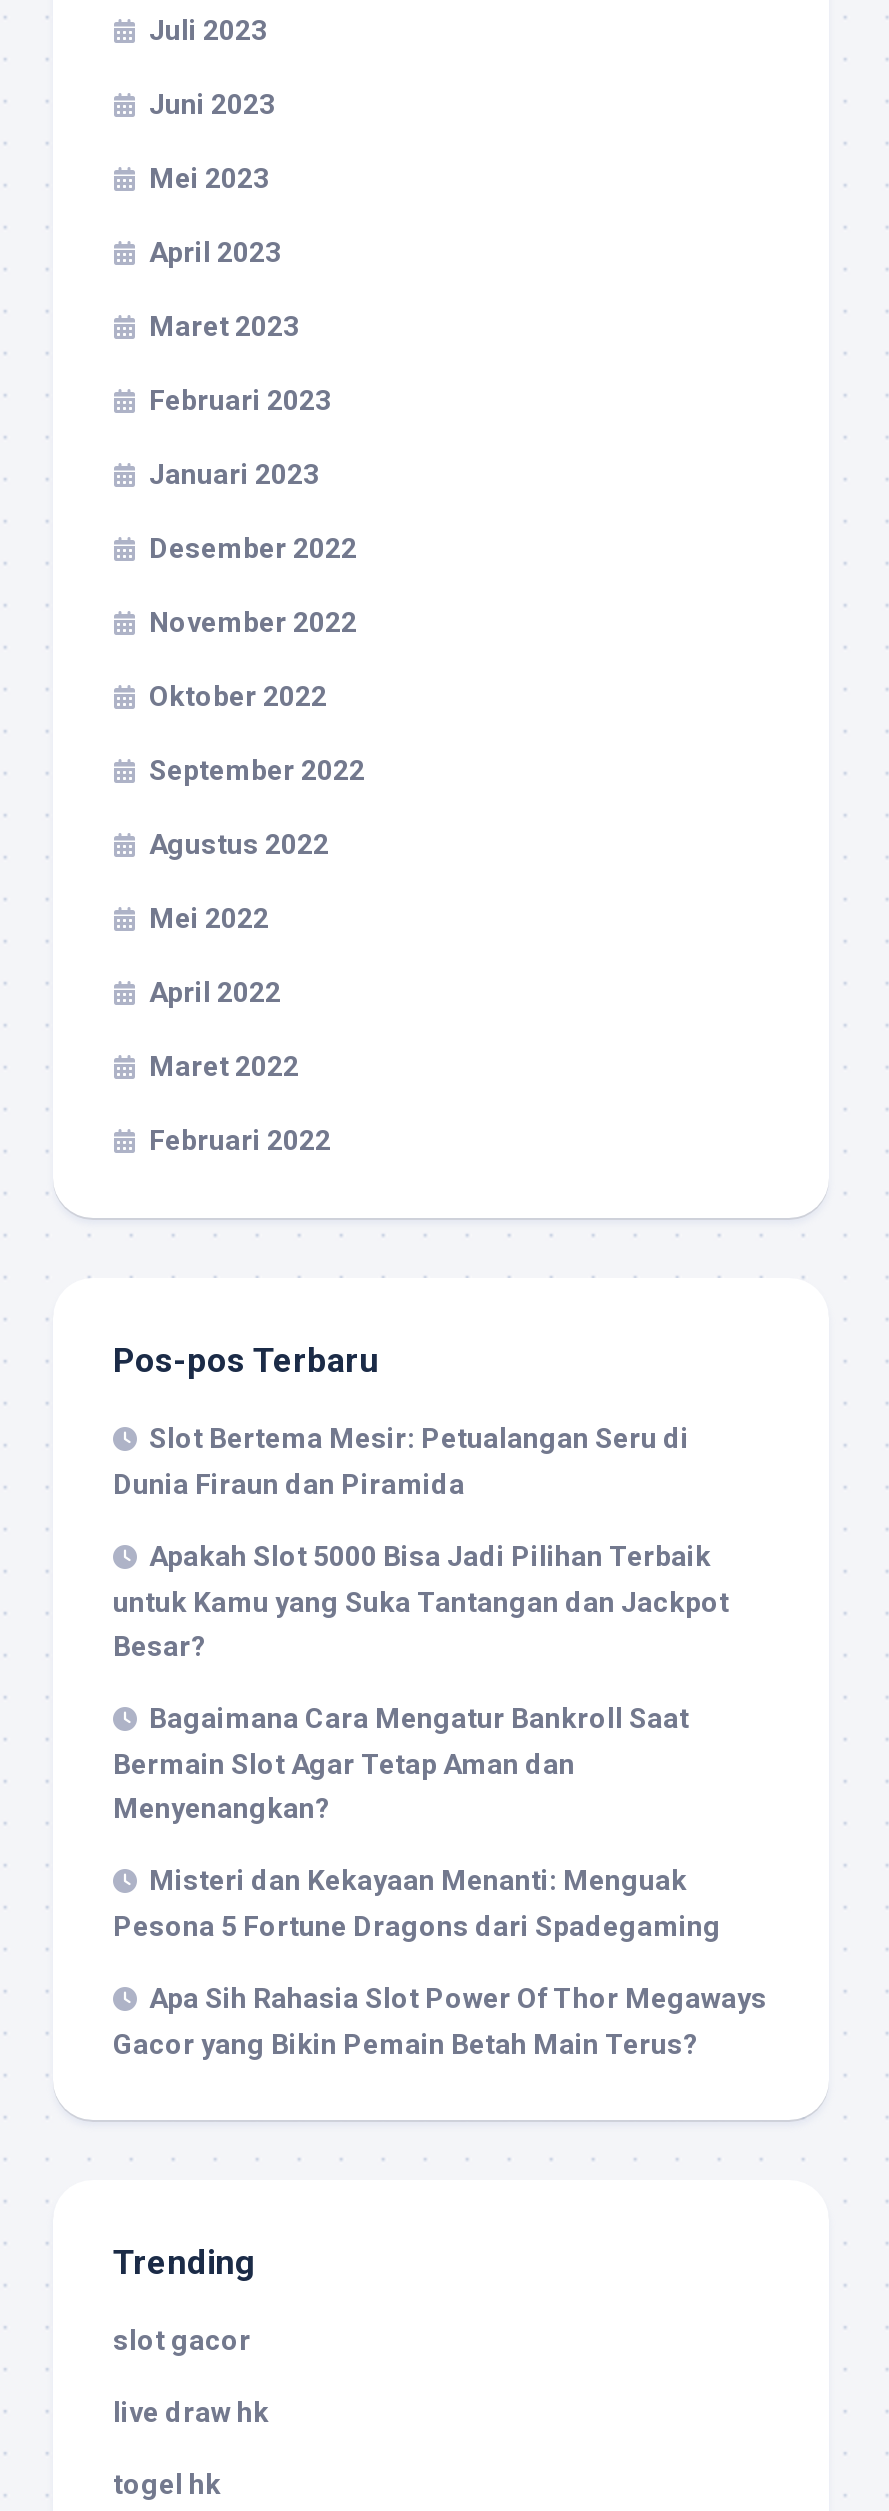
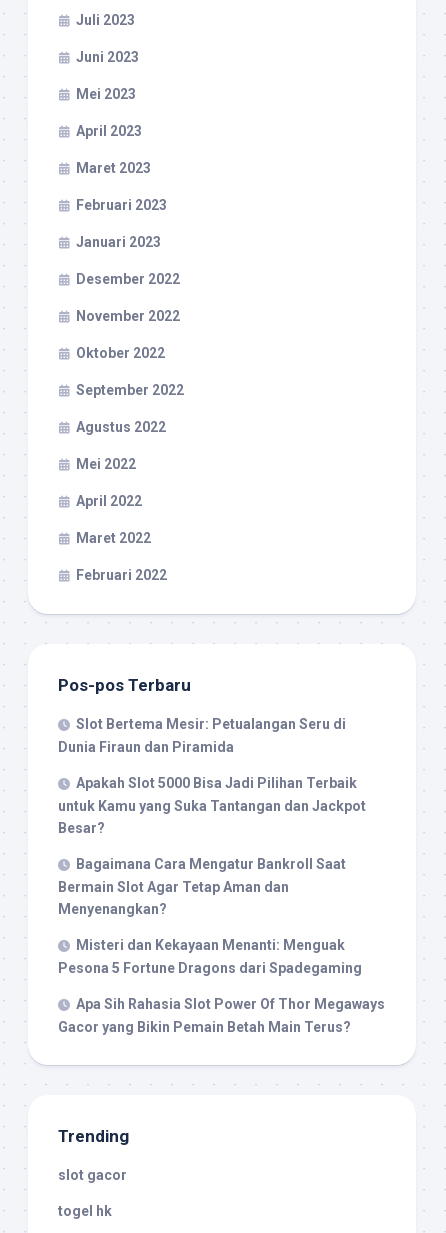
[113,2396,269,2428] live draw hk -> none

